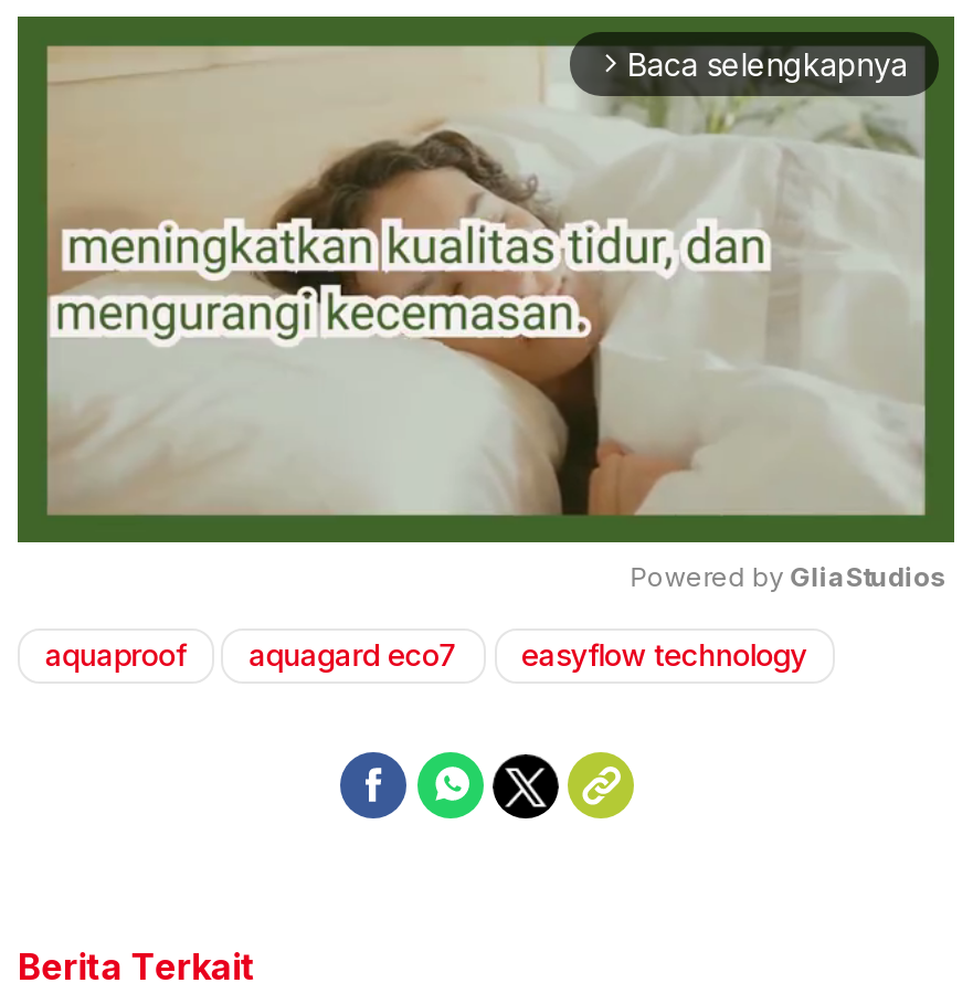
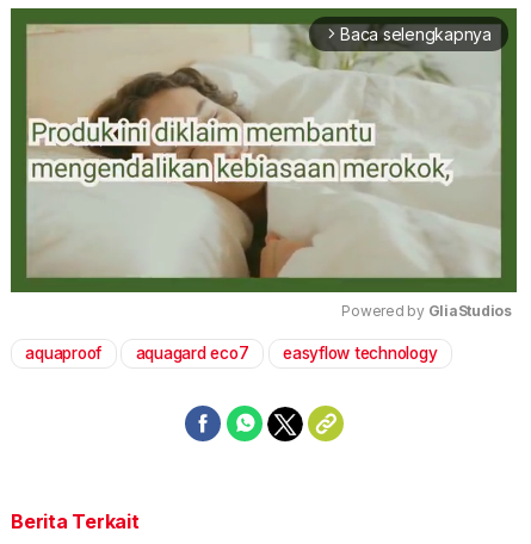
[51,45,921,518] [image] -> [27,25,500,279] [image]

